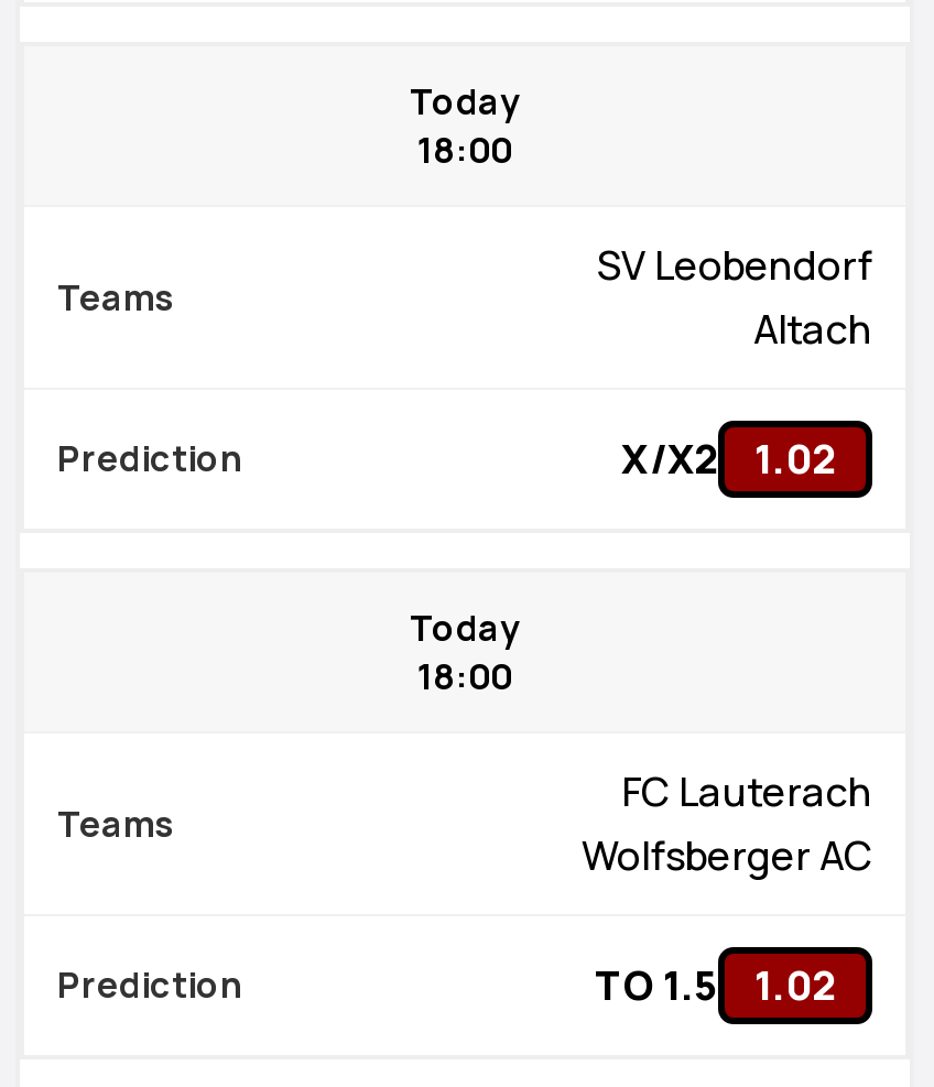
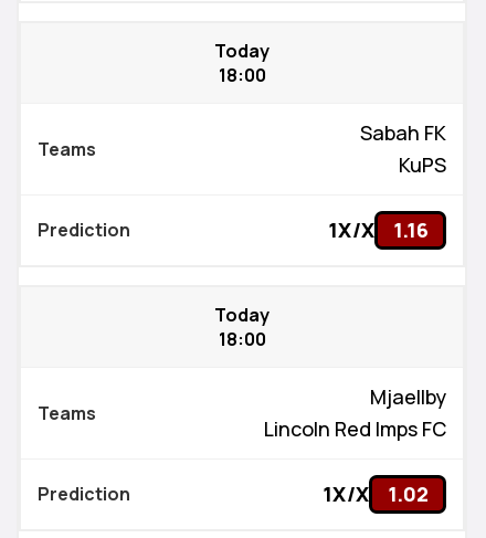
[597,237,872,354] SV Leobendorf | Altach -> [360,119,446,178] Sabah FK | KuPS
[621,432,836,485] X/X2 | 1.02 -> [328,217,428,243] 1X/X | 1.16
[582,764,872,881] FC Lauterach | Wolfsberger AC -> [264,383,446,442] Mjaellby | Lincoln Red Imps FC
[595,959,836,1012] TO 1.5 1.02 -> [323,481,428,507] 1X/X 1.02

